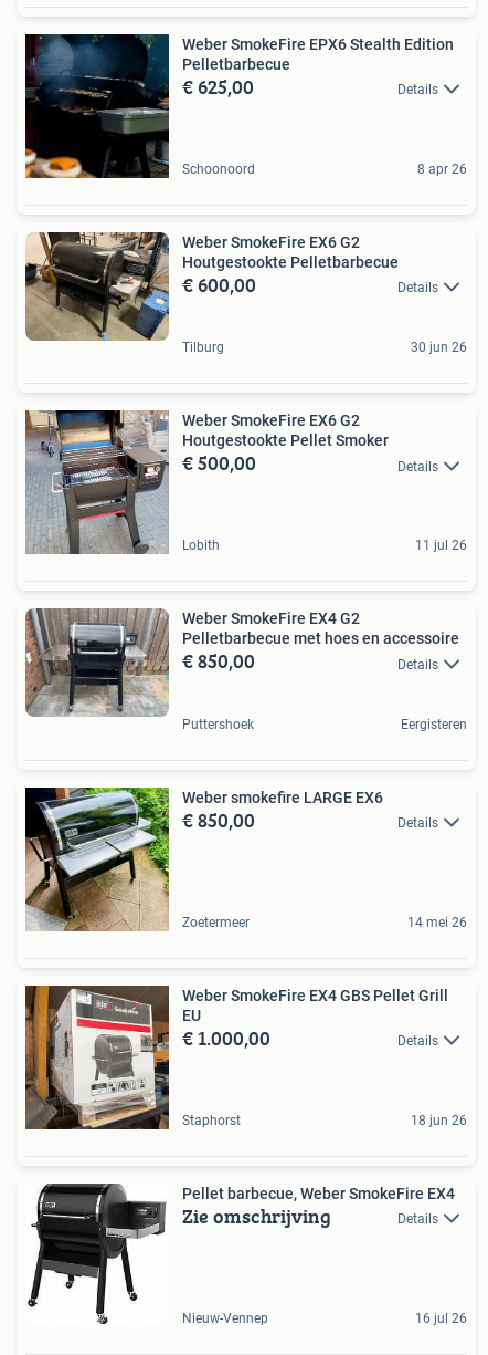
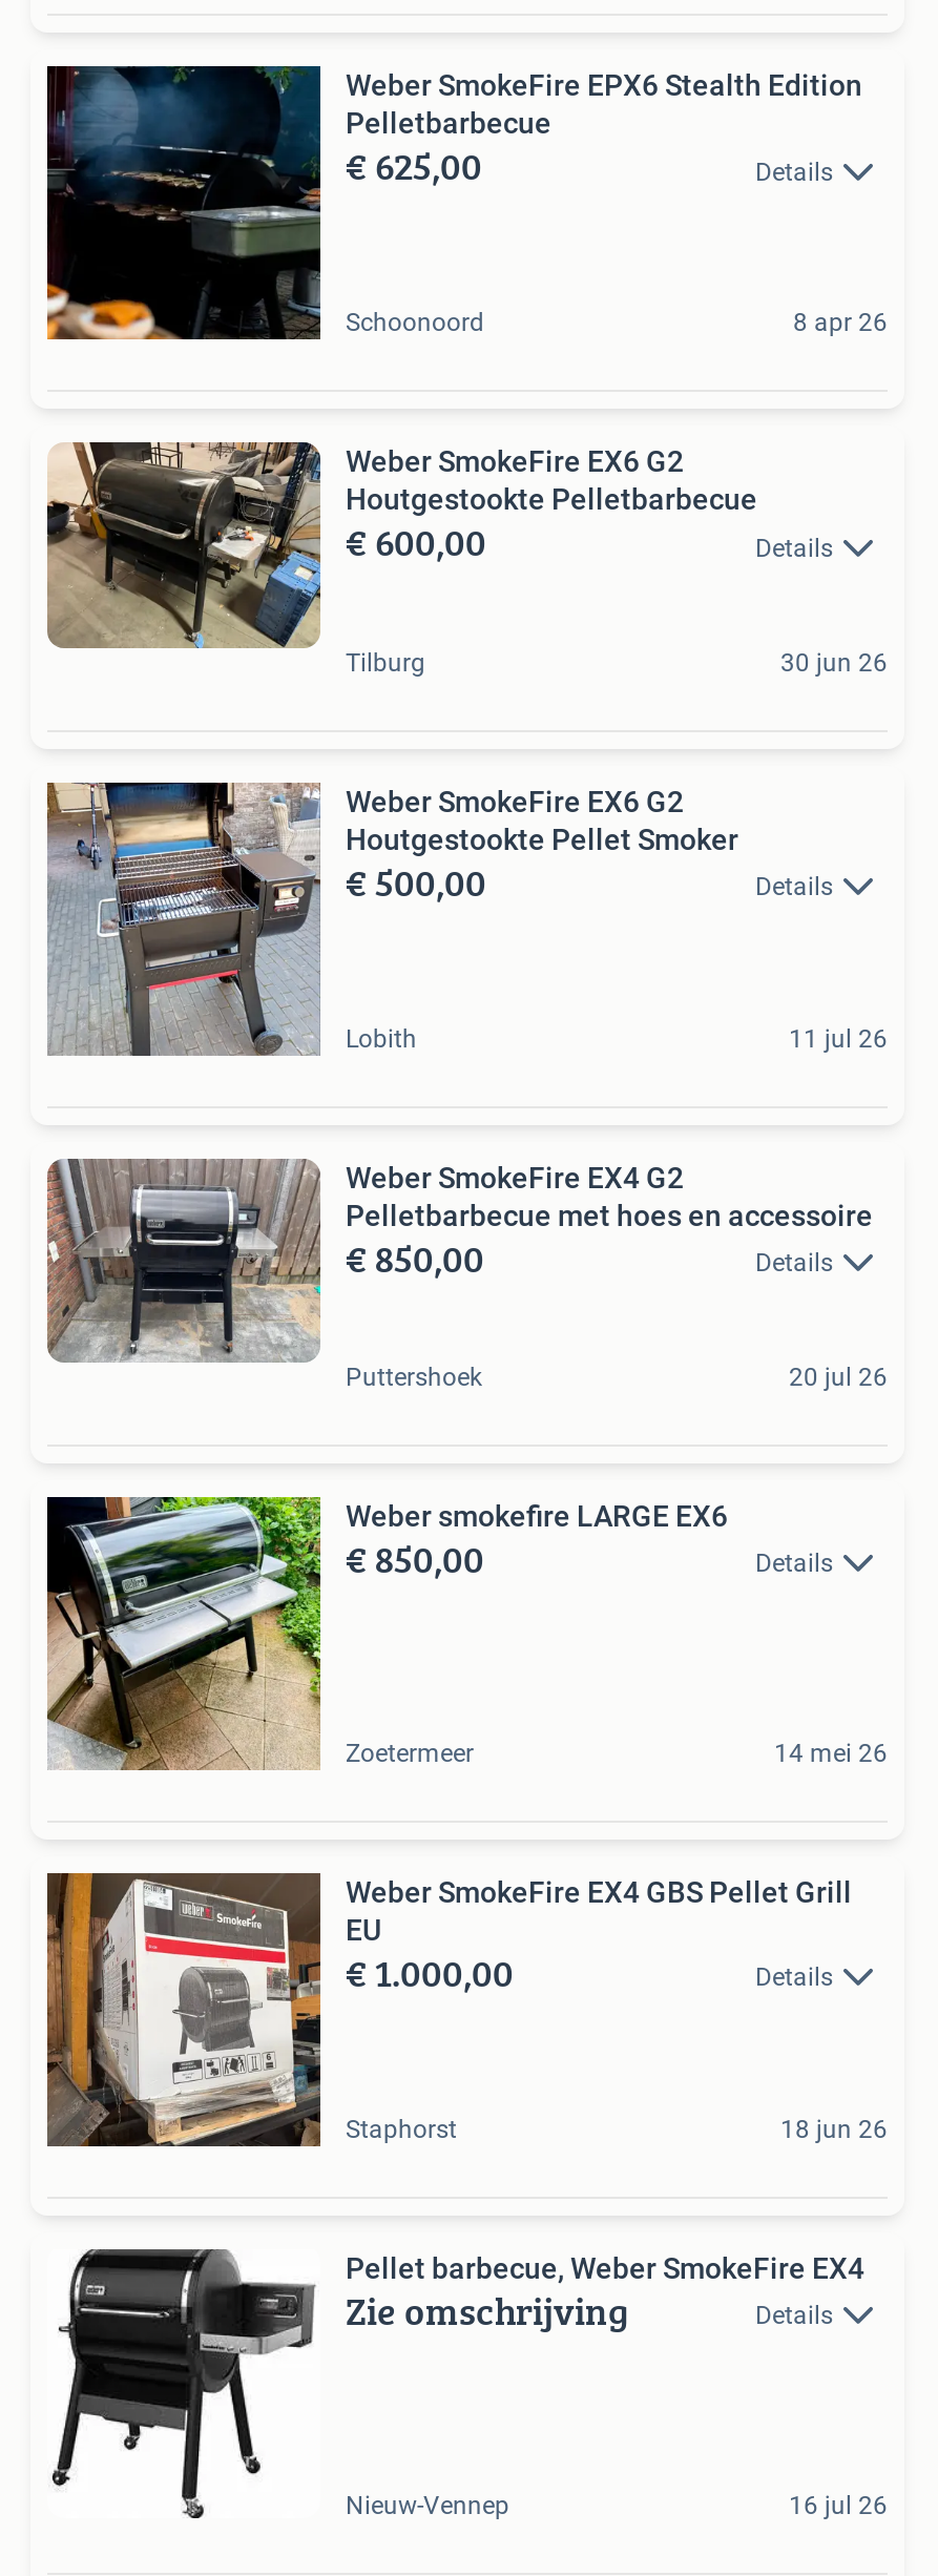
[401,716,467,732] Eergisteren -> [789,1363,888,1392] 20 jul 26

